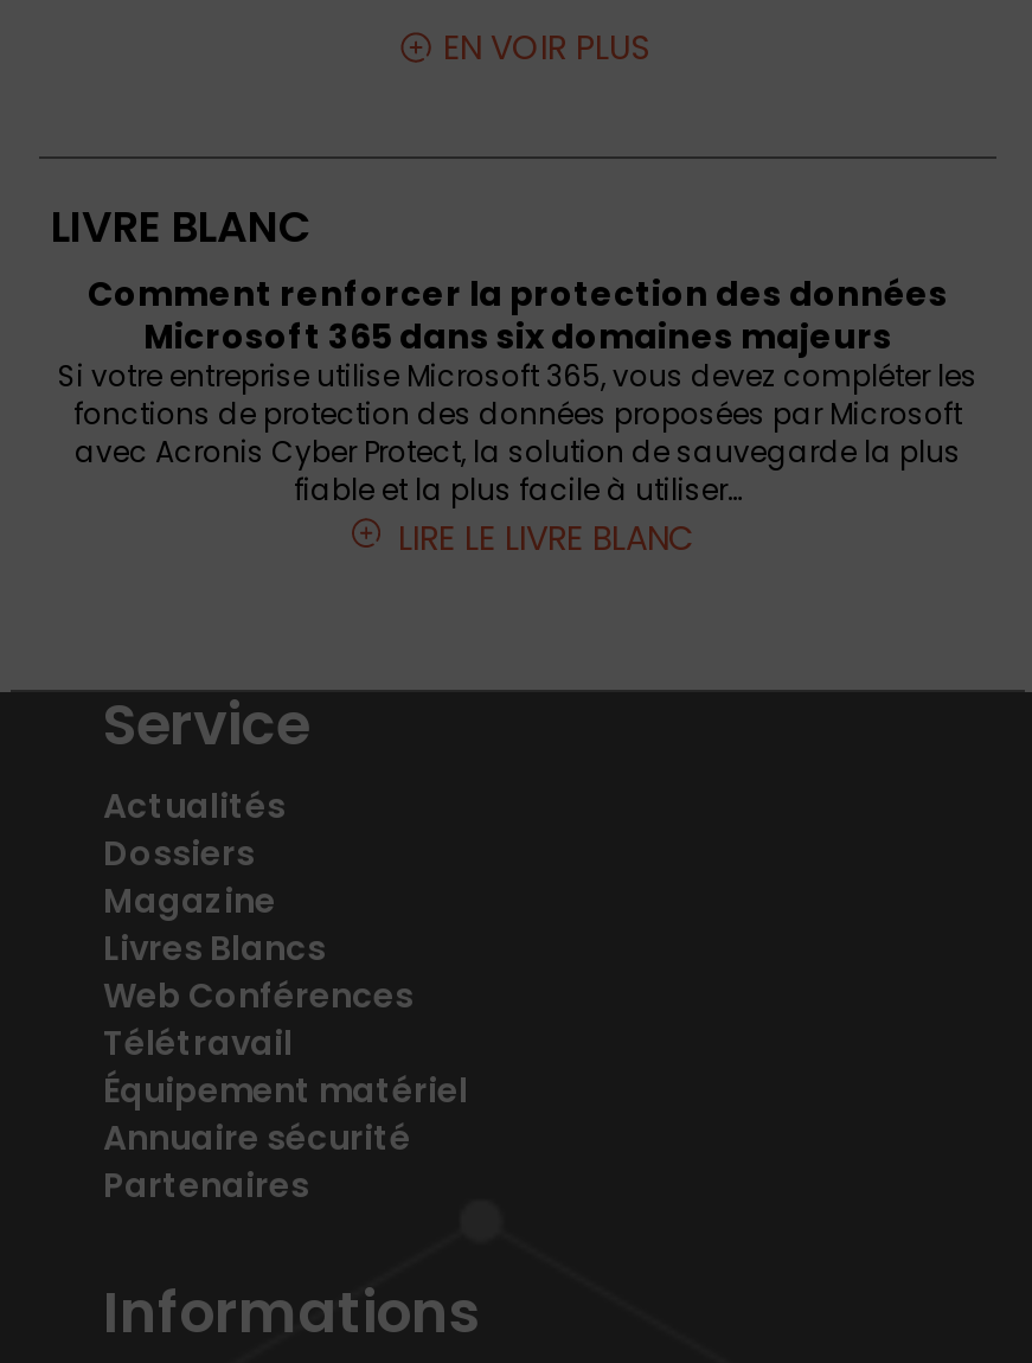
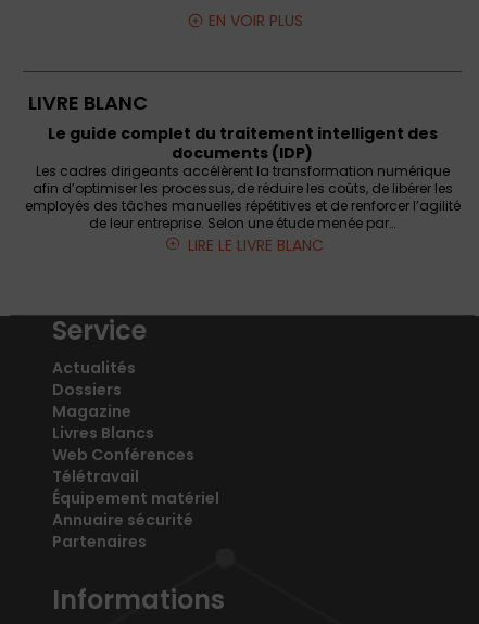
[58,269,977,508] Comment renforcer la protection des données | Microsoft 365 dans six domaines majeurs | Si votre entreprise utilise Microsoft 365, vous devez compléter les | fonctions de protection des données proposées par Microsoft | avec Acronis Cyber Protect, la solution de sauvegarde la plus | fiable et la plus facile à utiliser… -> [24,123,460,233] Le guide complet du traitement intelligent des | documents (IDP) | Les cadres dirigeants accélèrent la transformation numérique | afin d’optimiser les processus, de réduire les coûts, de libérer les | employés des tâches manuelles répétitives et de renforcer l’agilité | de leur entreprise. Selon une étude menée par…

